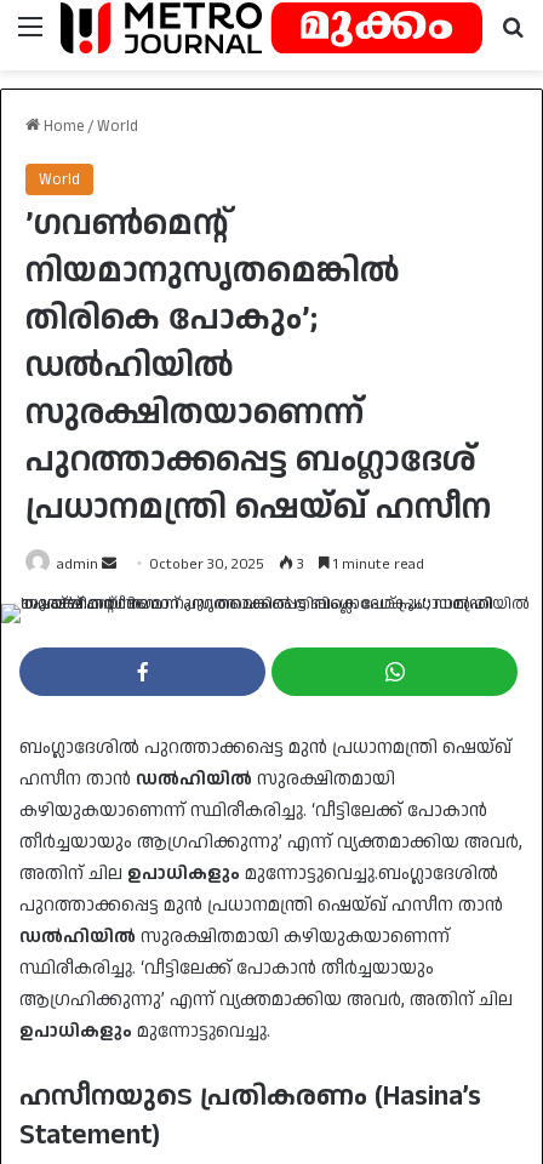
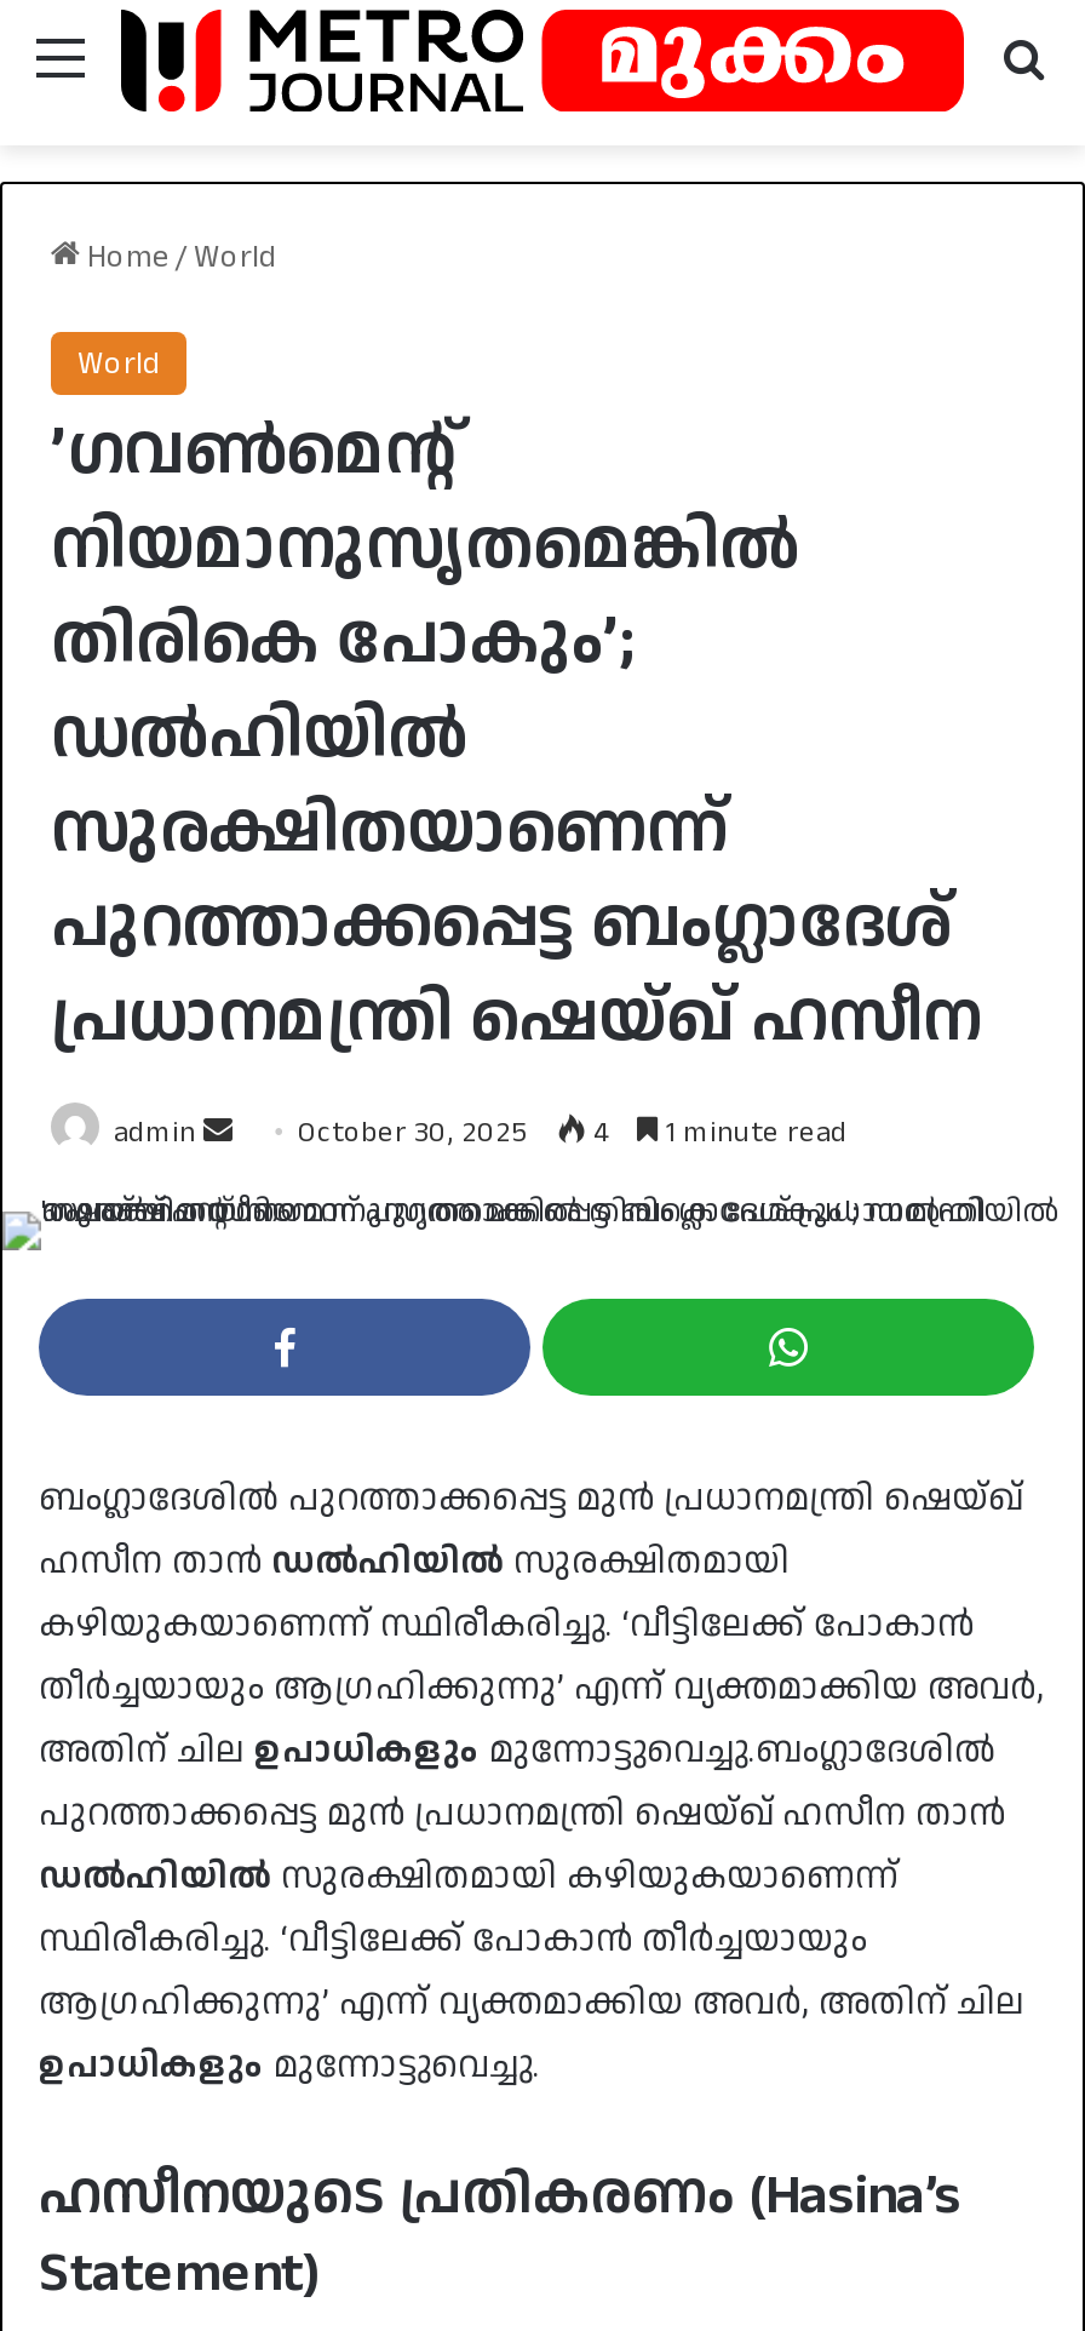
[293,554,304,574] 3 -> [586,1111,608,1152] 4

